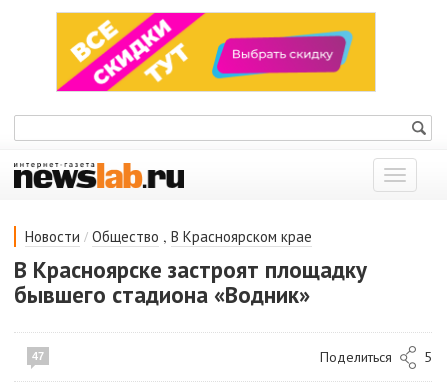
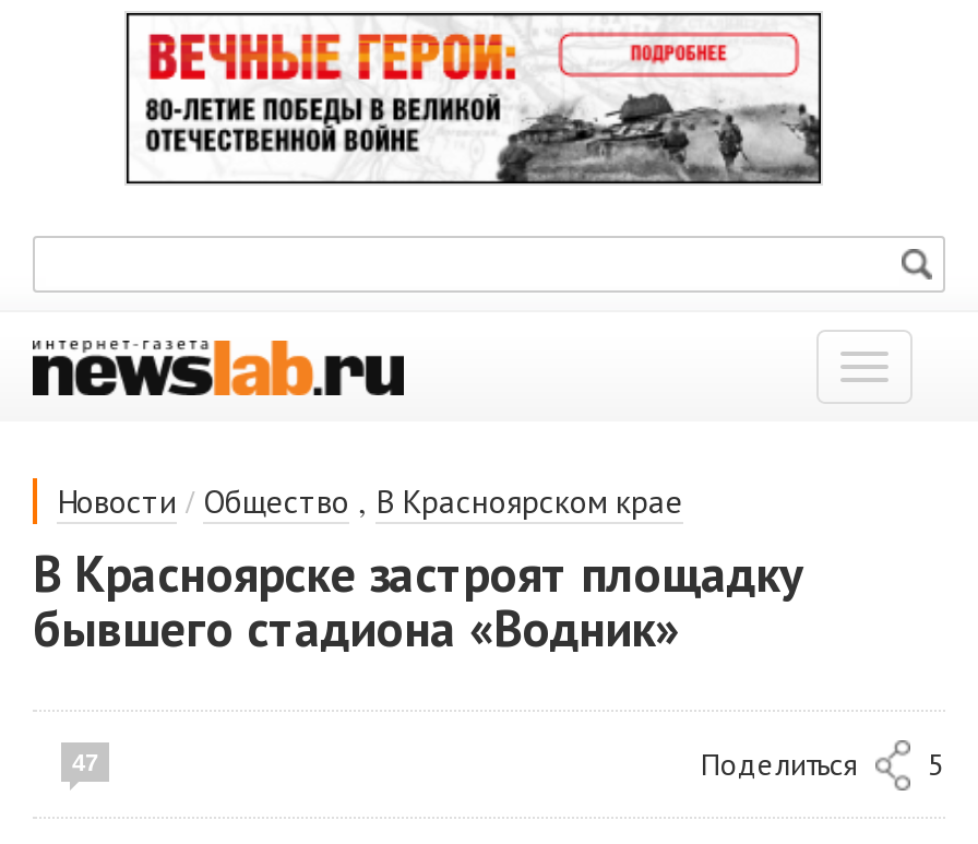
[56,12,376,92] [image] -> [124,11,823,186] [image]

